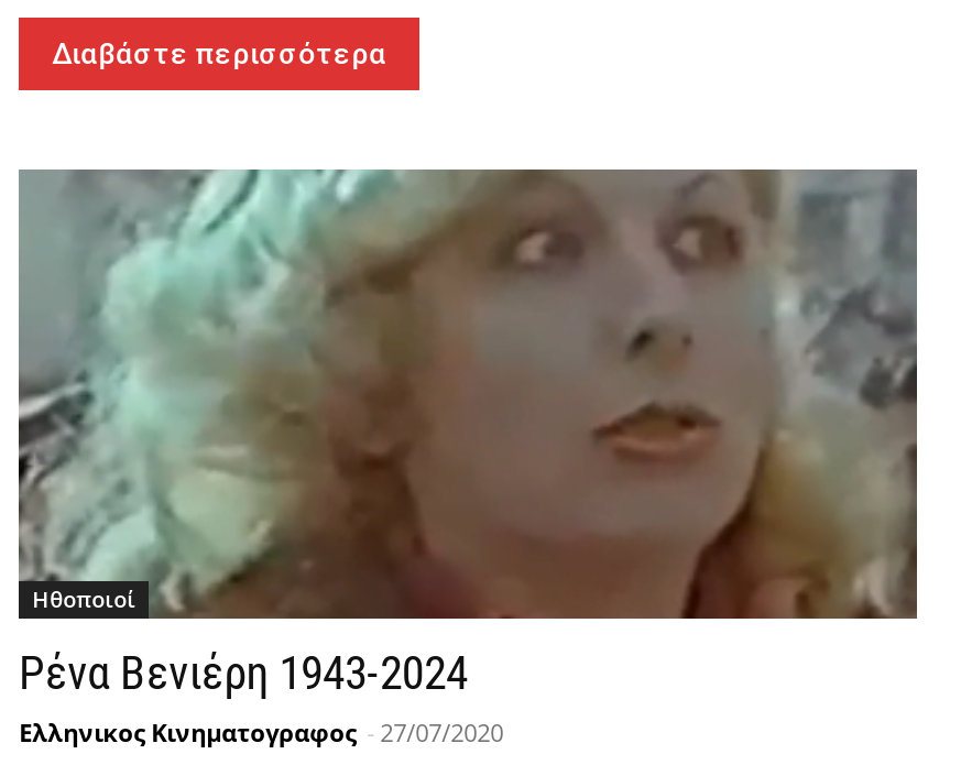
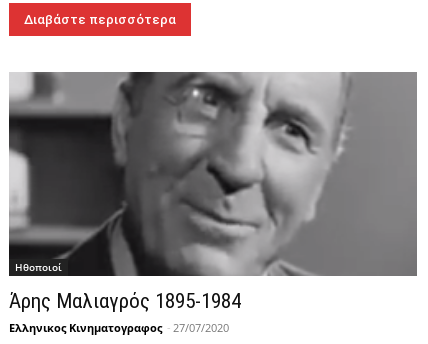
[17,167,917,700] [image] | Ρένα Βενιέρη 1943-2024 -> [8,71,417,313] [image] | Άρης Μαλιαγρός 1895-1984

